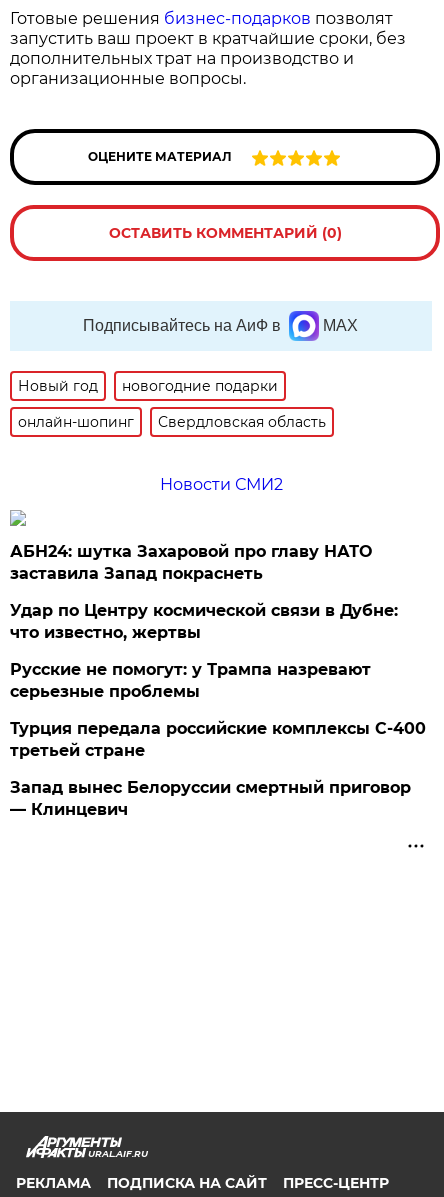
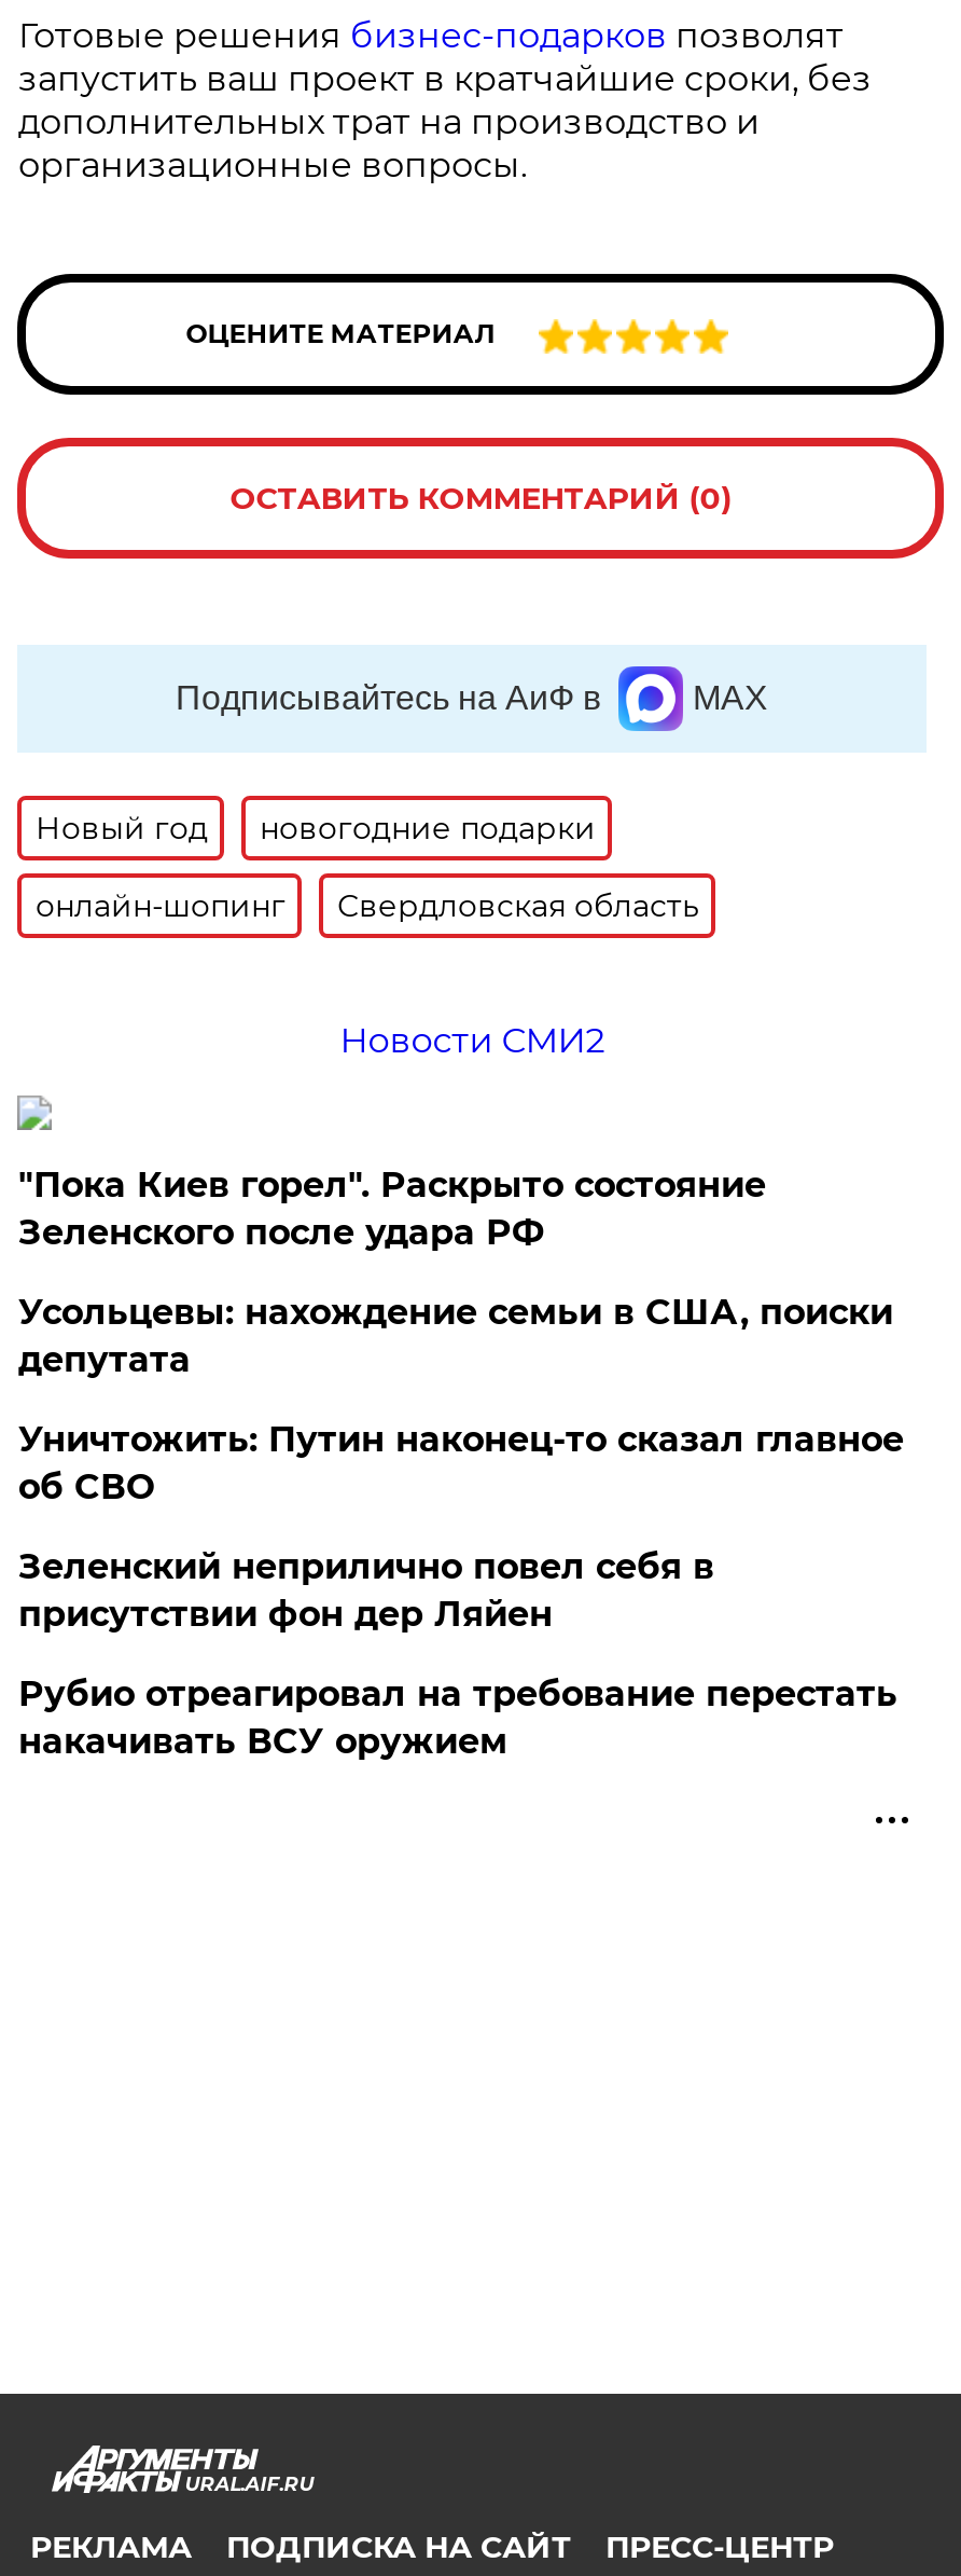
[10,542,372,583] АБН24: шутка Захаровой про главу НАТО | заставила Запад покраснеть -> [18,1165,766,1253] "Пока Киев горел". Раскрыто состояние | Зеленского после удара РФ
[10,601,398,642] Удар по Центру космической связи в Дубне: | что известно, жертвы -> [18,1292,893,1380] Усольцевы: нахождение семьи в США, поиски | депутата
[10,660,371,701] Русские не помогут: у Трампа назревают | серьезные проблемы -> [18,1419,904,1508] Уничтожить: Путин наконец-то сказал главное | об СВО
[10,719,426,760] Турция передала российские комплексы С-400 | третьей стране -> [18,1546,714,1635] Зеленский неприлично повел cебя в | присутствии фон дер Ляйен
[10,778,411,819] Запад вынес Белоруссии смертный приговор | — Клинцевич -> [18,1674,897,1762] Рубио отреагировал на требование перестать | накачивать ВСУ оружием

